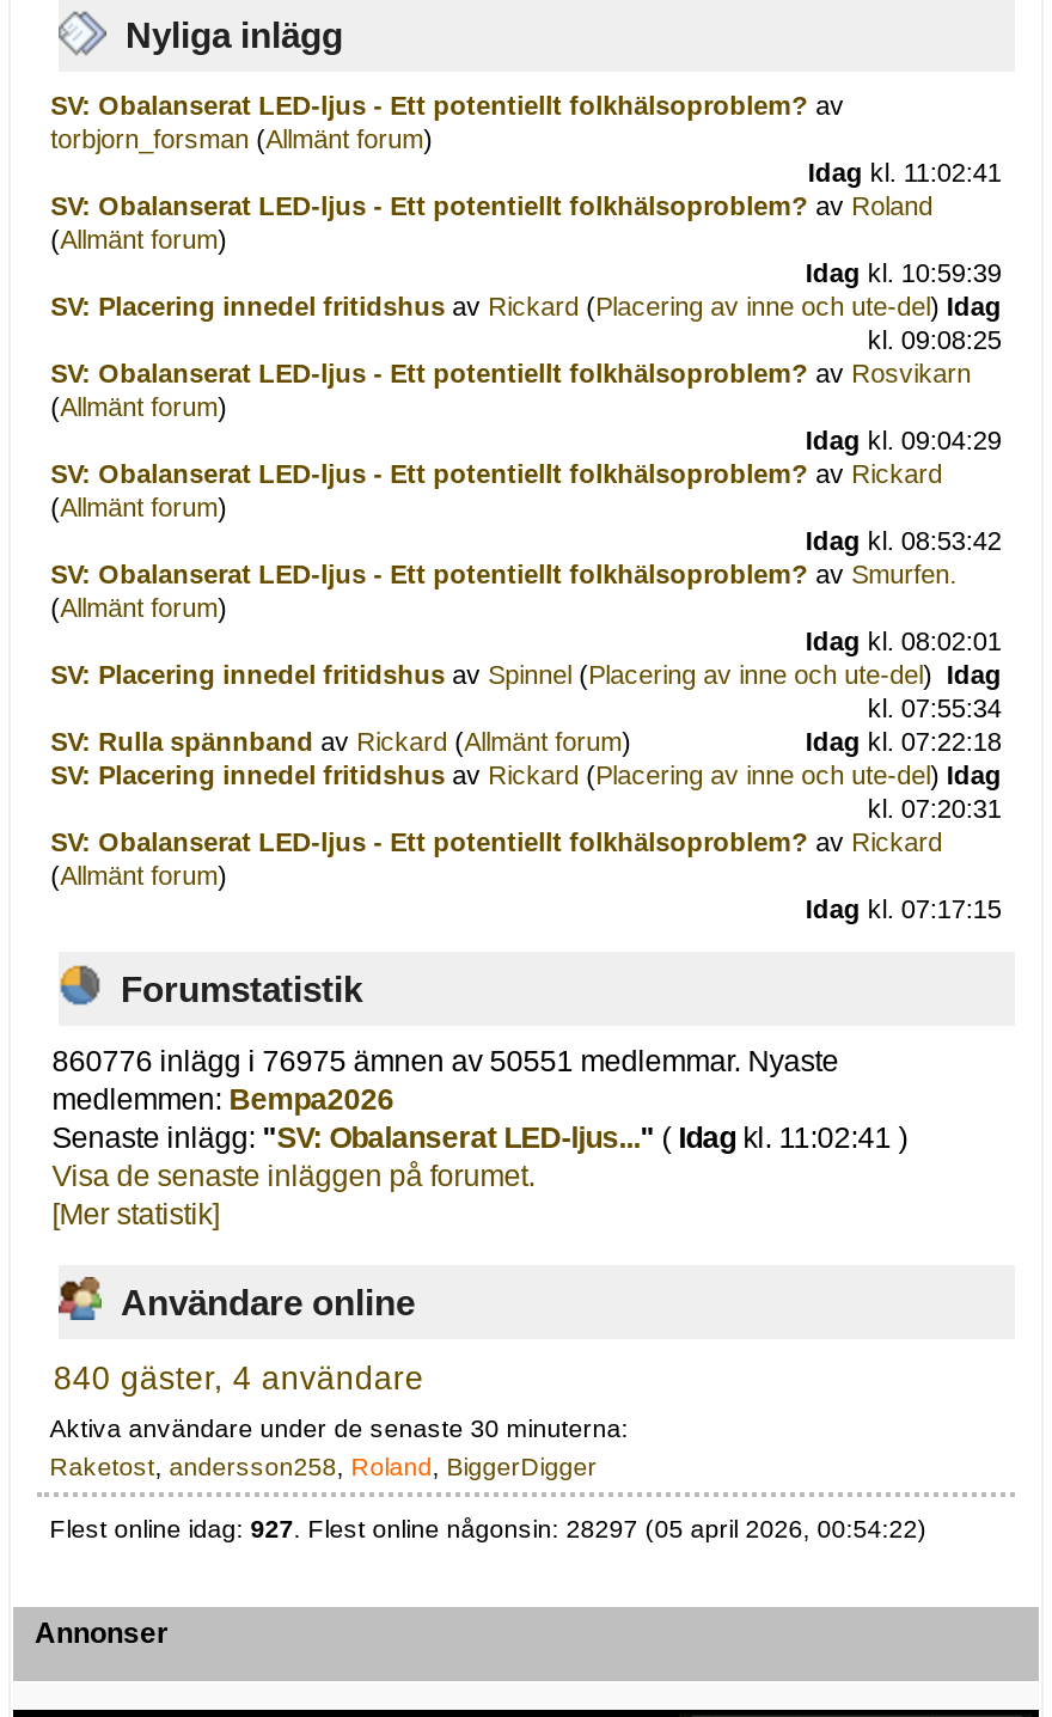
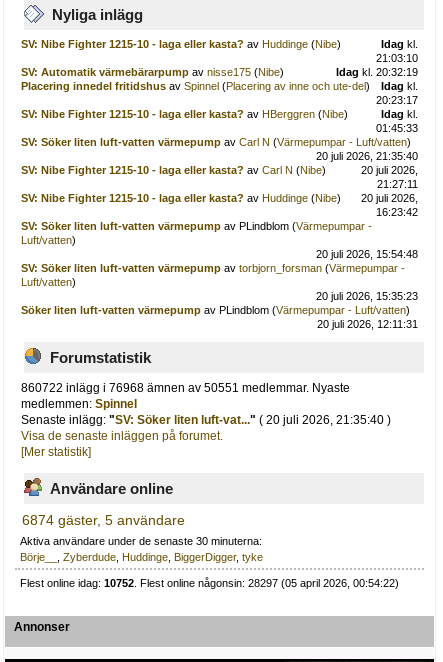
[50,90,1002,922] SV: Obalanserat LED-ljus - Ett potentiellt folkhälsoproblem? av | torbjorn_forsman (Allmänt forum) | Idag kl. 11:02:41 | SV: Obalanserat LED-ljus - Ett potentiellt folkhälsoproblem? av Roland | (Allmänt forum) | Idag kl. 10:59:39 | SV: Placering innedel fritidshus av Rickard (Placering av inne och ute-del) Idag | kl. 09:08:25 | SV: Obalanserat LED-ljus - Ett potentiellt folkhälsoproblem? av Rosvikarn | (Allmänt forum) | Idag kl. 09:04:29 | SV: Obalanserat LED-ljus - Ett potentiellt folkhälsoproblem? av Rickard | (Allmänt forum) | Idag kl. 08:53:42 | SV: Obalanserat LED-ljus - Ett potentiellt folkhälsoproblem? av Smurfen. | (Allmänt forum) | Idag kl. 08:02:01 | SV: Placering innedel fritidshus av Spinnel (Placering av inne och ute-del) Idag | kl. 07:55:34 | SV: Rulla spännband av Rickard (Allmänt forum) | Idag kl. 07:22:18 | SV: Placering innedel fritidshus av Rickard (Placering av inne och ute-del) Idag | kl. 07:20:31 | SV: Obalanserat LED-ljus - Ett potentiellt folkhälsoproblem? av Rickard | (Allmänt forum) | Idag kl. 07:17:15 -> [21,38,418,330] SV: Nibe Fighter 1215-10 - laga eller kasta? av Huddinge (Nibe) | Idag kl. | 21:03:10 | SV: Automatik värmebärarpump av nisse175 (Nibe) | Idag kl. 20:32:19 | Placering innedel fritidshus av Spinnel (Placering av inne och ute-del) | Idag kl. | 20:23:17 | SV: Nibe Fighter 1215-10 - laga eller kasta? av HBerggren (Nibe) | Idag kl. | 01:45:33 | SV: Söker liten luft-vatten värmepump av Carl N (Värmepumpar - Luft/vatten) | 20 juli 2026, 21:35:40 | SV: Nibe Fighter 1215-10 - laga eller kasta? av Carl N (Nibe) | 20 juli 2026, | 21:27:11 | SV: Nibe Fighter 1215-10 - laga eller kasta? av Huddinge (Nibe) | 20 juli 2026, | 16:23:42 | SV: Söker liten luft-vatten värmepump av PLindblom (Värmepumpar - | Luft/vatten) | 20 juli 2026, 15:54:48 | SV: Söker liten luft-vatten värmepump av torbjorn_forsman (Värmepumpar - | Luft/vatten) | 20 juli 2026, 15:35:23 | Söker liten luft-vatten värmepump av PLindblom (Värmepumpar - Luft/vatten) | 20 juli 2026, 12:11:31
[52,1046,908,1156] 860776 inlägg i 76975 ämnen av 50551 medlemmar. Nyaste | medlemmen: Bempa2026 | Senaste inlägg: "SV: Obalanserat LED-ljus..." (Idag kl. 11:02:41 ) -> [21,381,391,427] 860722 inlägg i 76968 ämnen av 50551 medlemmar. Nyaste | medlemmen: Spinnel | Senaste inlägg: "SV: Söker liten luft-vat..." ( 20 juli 2026, 21:35:40 )
[54,1360,424,1396] 840 gäster, 4 användare -> [22,513,185,528] 6874 gäster, 5 användare
[50,1453,597,1481] Raketost, andersson258, Roland, BiggerDigger -> [20,551,263,563] Börje__, Zyberdude, Huddinge, BiggerDigger, tyke
[50,1513,927,1542] Flest online idag: 927. Flest online någonsin: 28297 (05 april 2026, 00:54:22) -> [20,577,399,589] Flest online idag: 10752. Flest online någonsin: 28297 (05 april 2026, 00:54:22)

